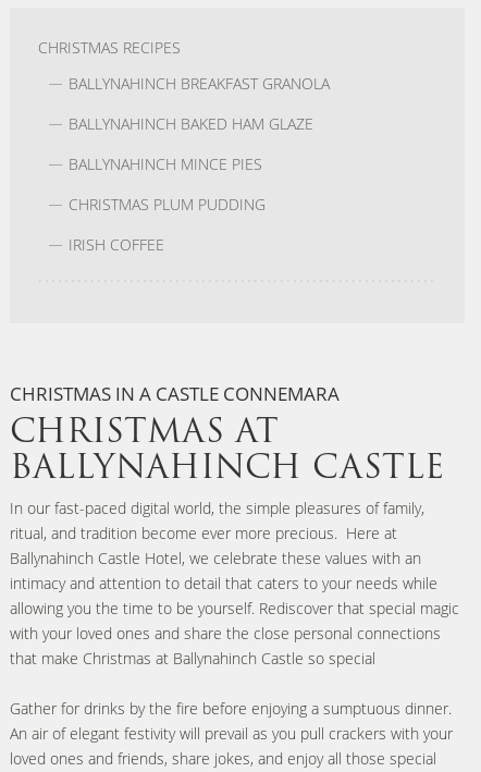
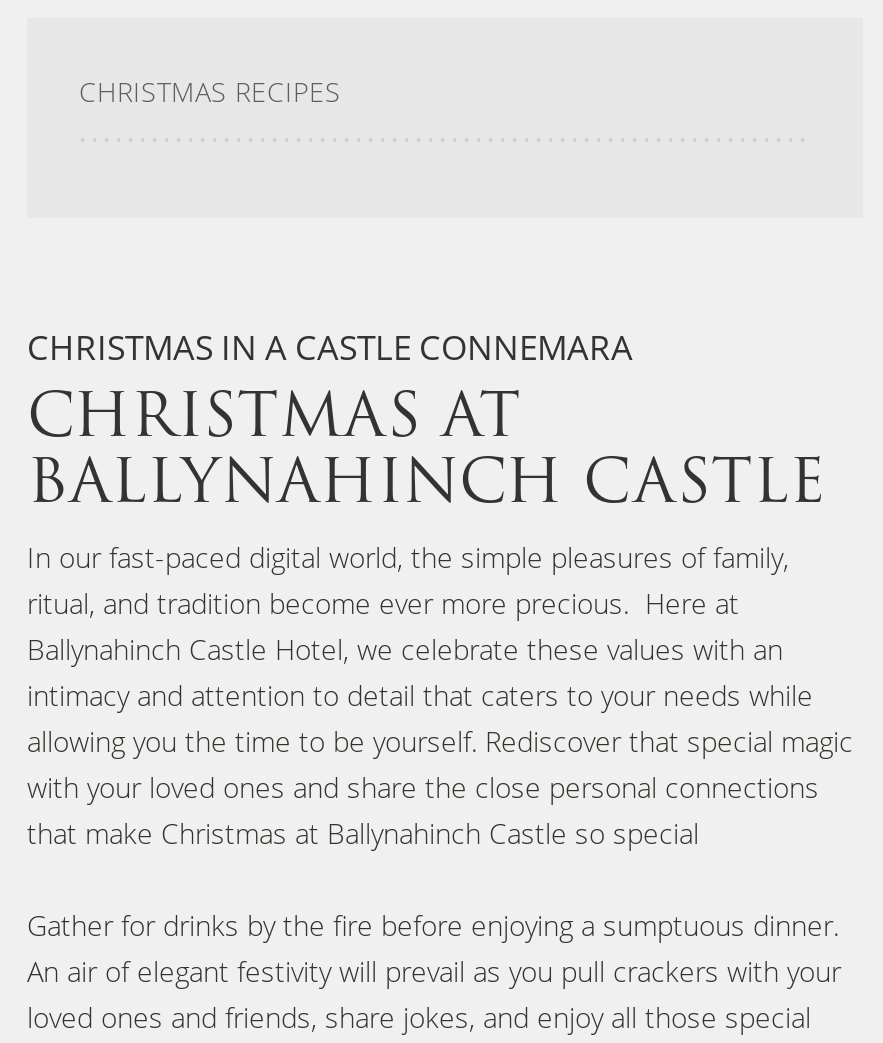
[69,74,330,255] BALLYNAHINCH BREAKFAST GRANOLA | BALLYNAHINCH BAKED HAM GLAZE | BALLYNAHINCH MINCE PIES | CHRISTMAS PLUM PUDDING | IRISH COFFEE -> none

